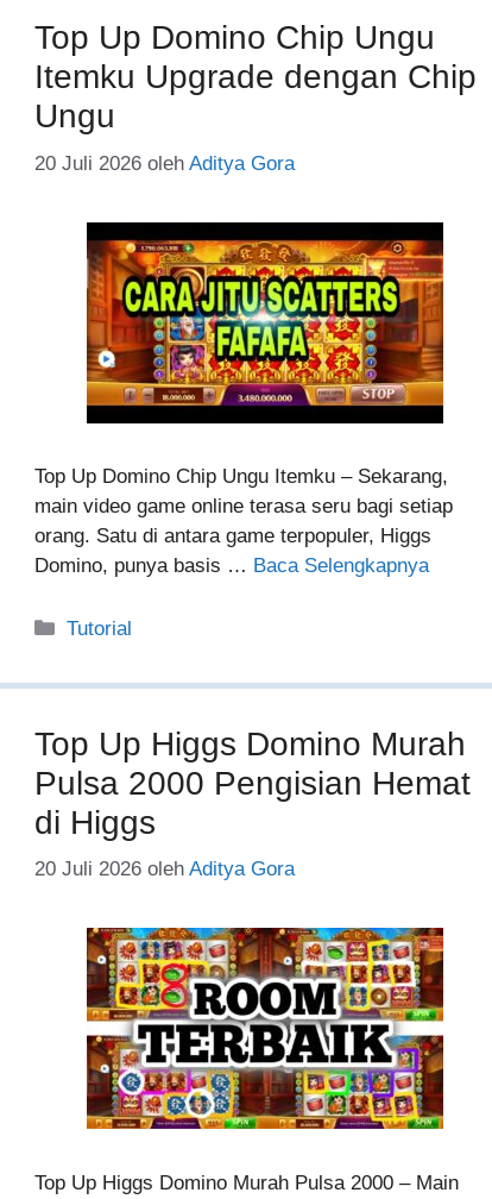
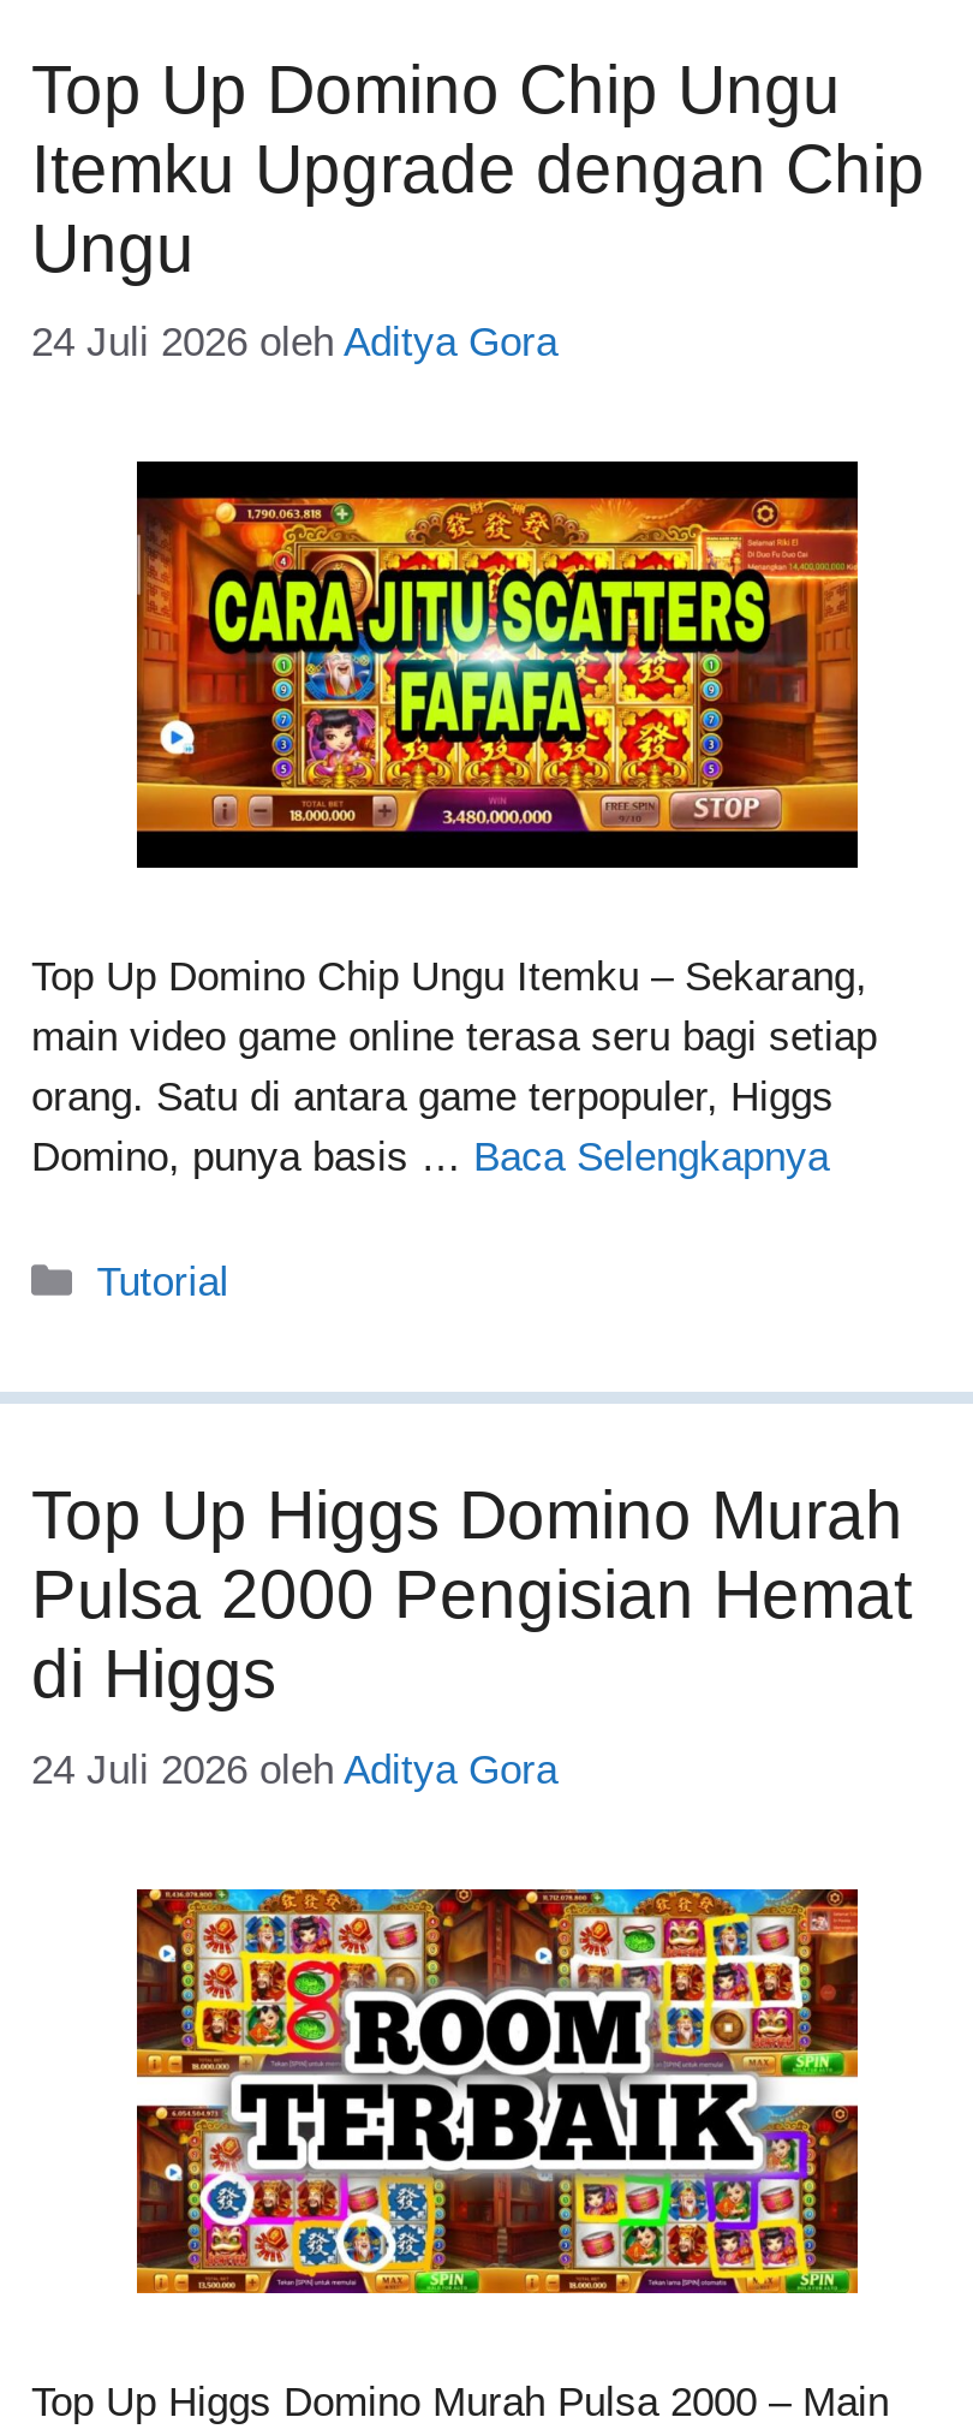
[34,152,295,174] 20 Juli 2026 oleh Aditya Gora -> [31,321,557,367] 24 Juli 2026 oleh Aditya Gora
[34,858,295,880] 20 Juli 2026 oleh Aditya Gora -> [31,1747,557,1793] 24 Juli 2026 oleh Aditya Gora

